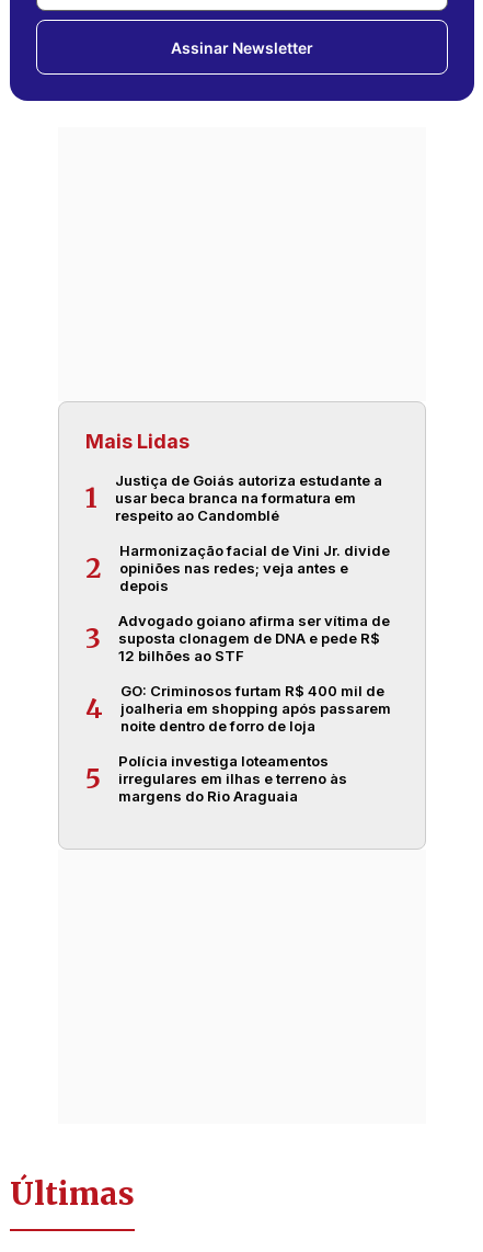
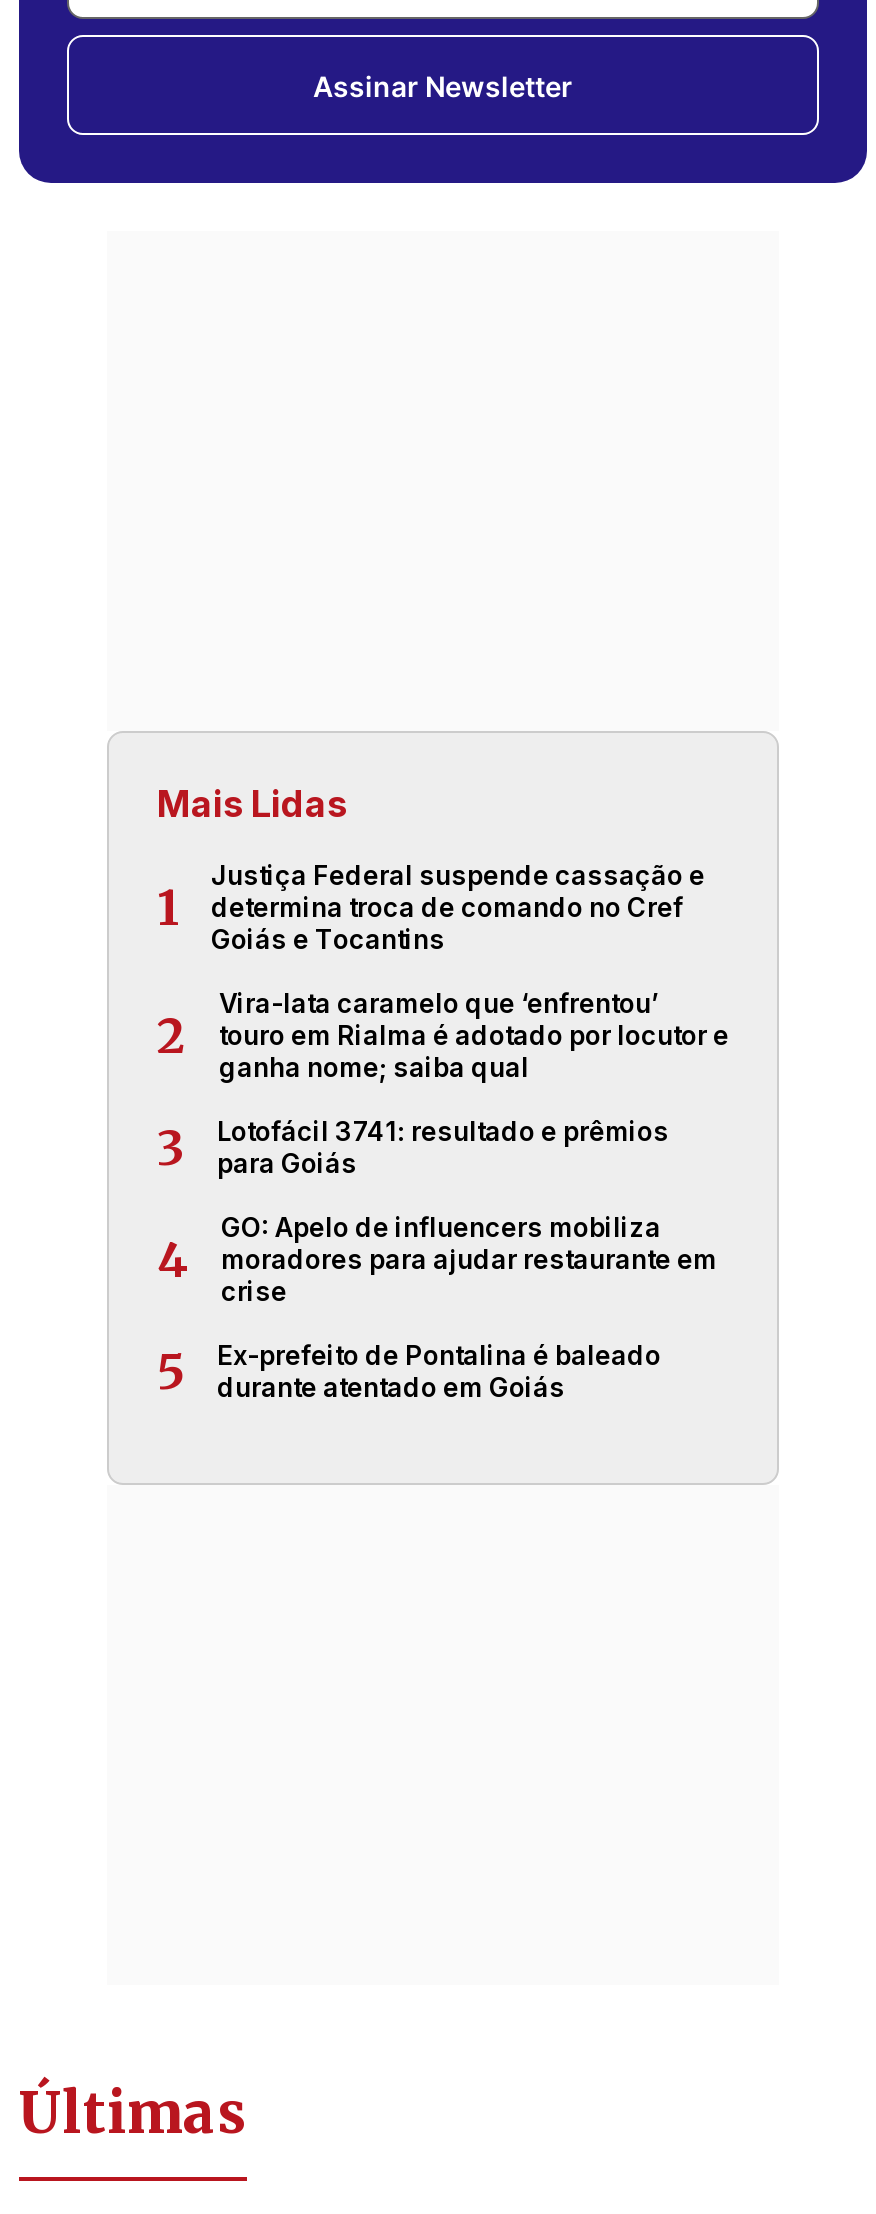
[115,471,382,524] Justiça de Goiás autoriza estudante a | usar beca branca na formatura em | respeito ao Candomblé -> [211,859,705,955] Justiça Federal suspende cassação e | determina troca de comando no Cref | Goiás e Tocantins
[119,542,390,594] Harmonização facial de Vini Jr. divide | opiniões nas redes; veja antes e | depois -> [219,987,729,1083] Vira-lata caramelo que ‘enfrentou’ | touro em Rialma é adotado por locutor e | ganha nome; saiba qual
[118,612,390,664] Advogado goiano afirma ser vítima de | suposta clonagem de DNA e pede R$ | 12 bilhões ao STF -> [217,1115,669,1179] Lotofácil 3741: resultado e prêmios | para Goiás
[120,682,391,735] GO: Criminosos furtam R$ 400 mil de | joalheria em shopping após passarem | noite dentro de forro de loja -> [221,1211,717,1307] GO: Apelo de influencers mobiliza | moradores para ajudar restaurante em | crise
[118,752,347,805] Polícia investiga loteamentos | irregulares em ilhas e terreno às | margens do Rio Araguaia -> [217,1339,661,1403] Ex-prefeito de Pontalina é baleado | durante atentado em Goiás

